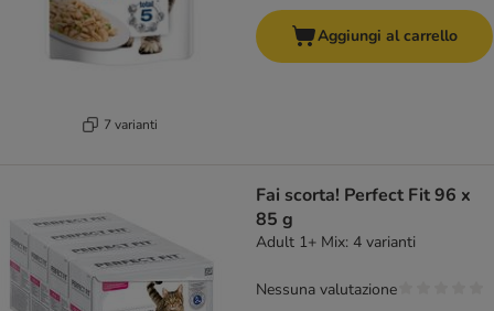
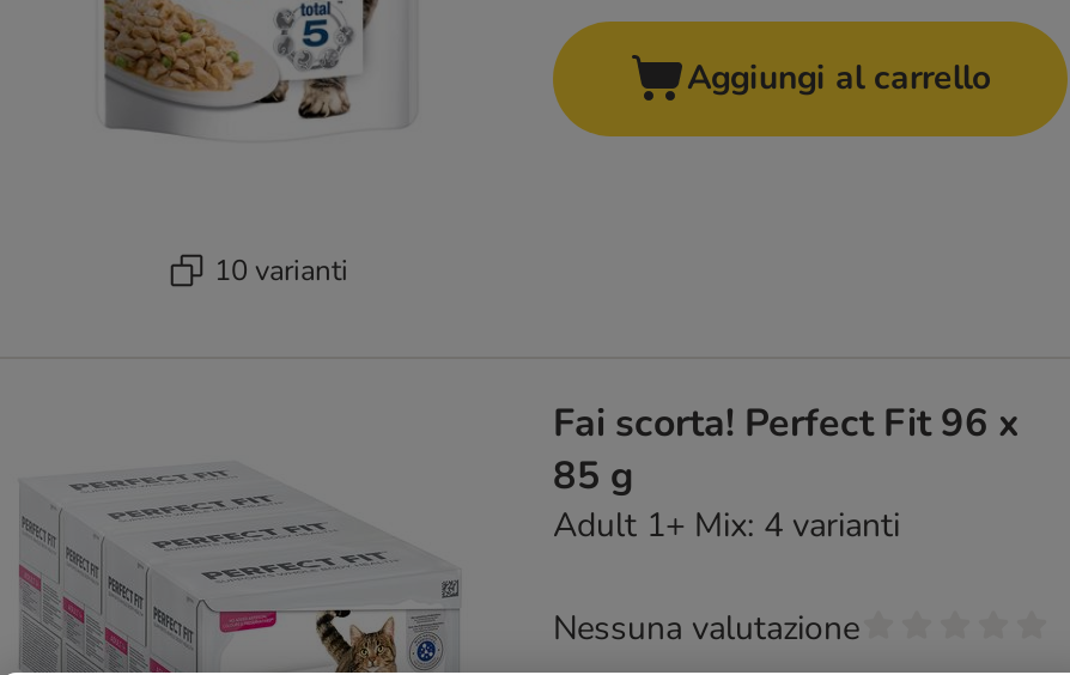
none -> [214,250,348,289] 10 varianti
[104,115,158,133] 7 varianti -> none

